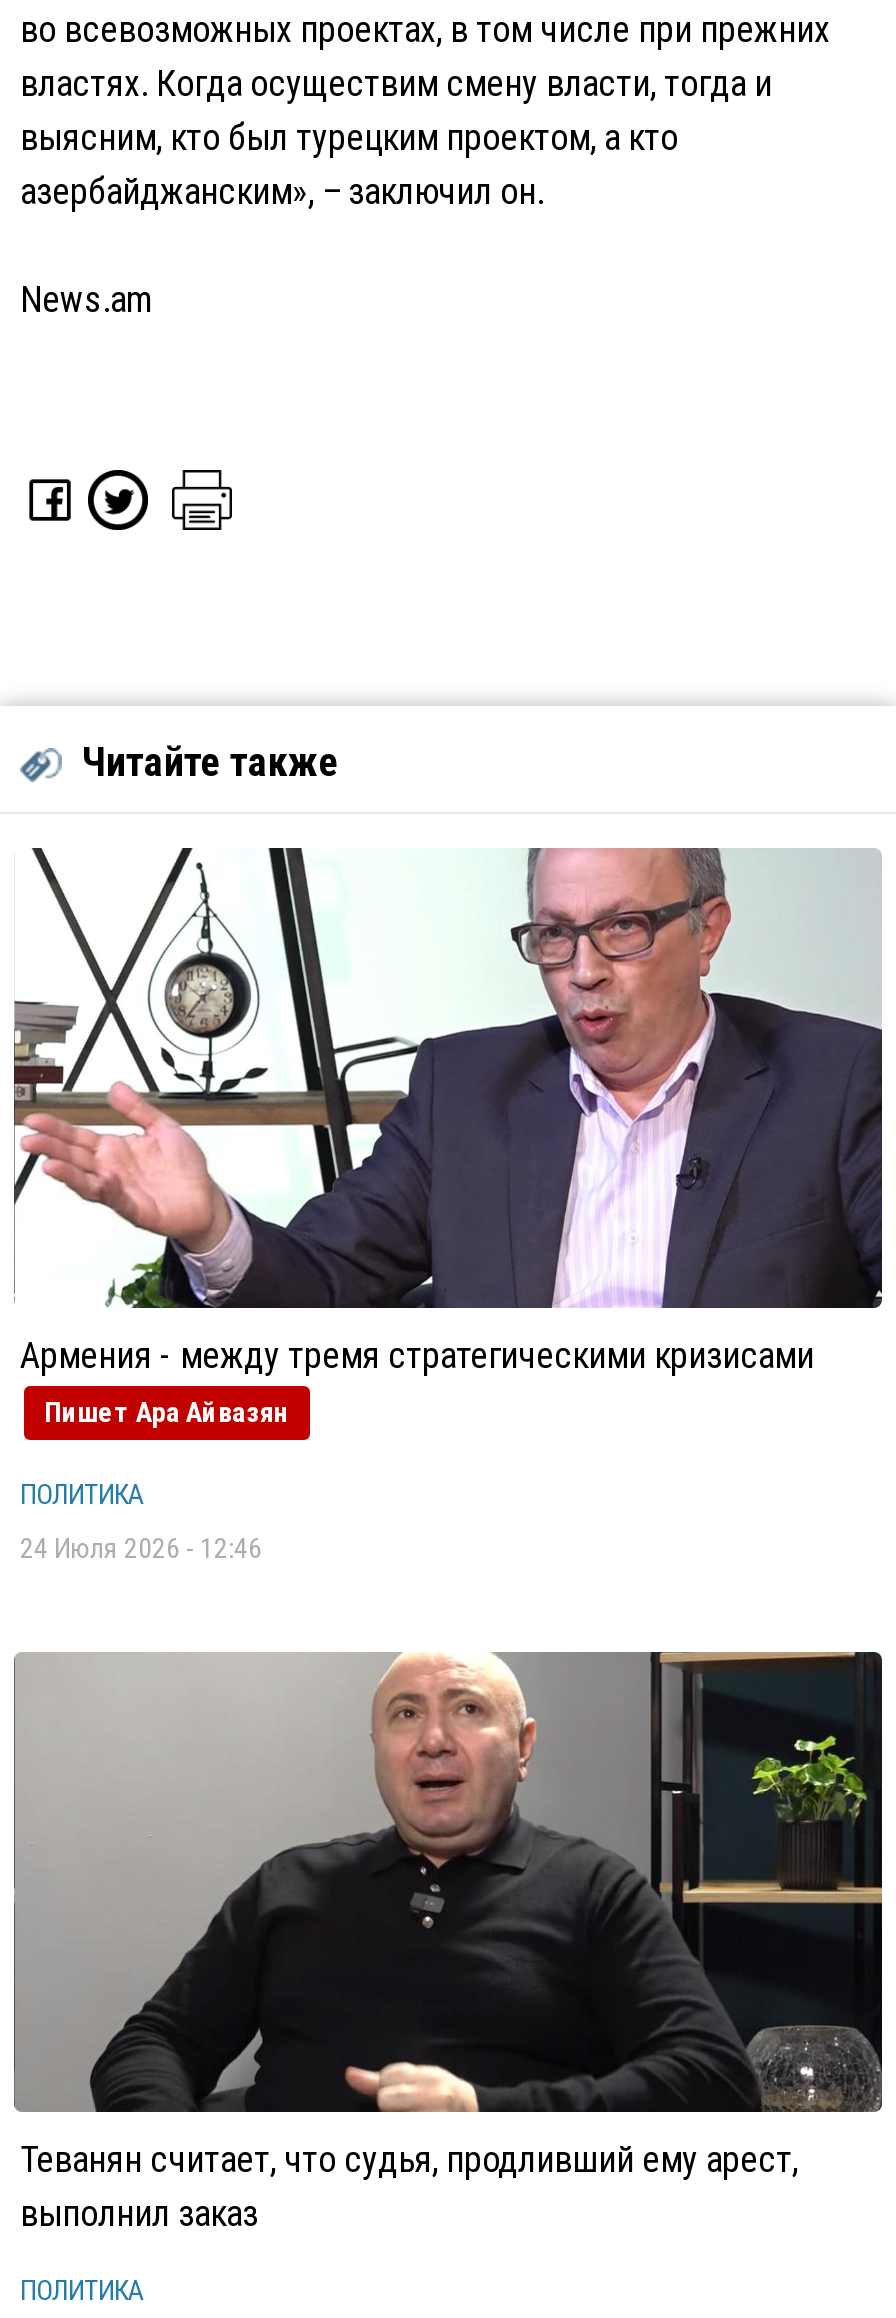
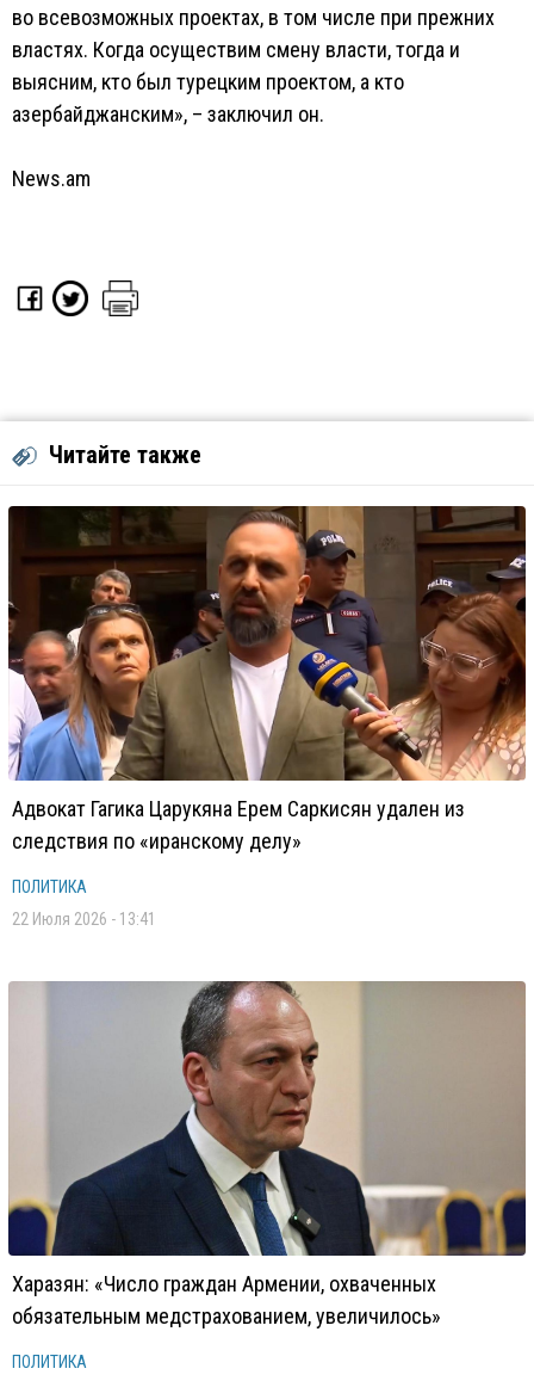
[12,846,884,1428] [image] | Армения - между тремя стратегическими кризисами | Пишет Ара Айвазян -> [7,505,527,853] [image] | Адвокат Гагика Царукяна Ерем Саркисян удален из | следствия по «иранскому делу»
[20,1532,262,1564] 24 Июля 2026 - 12:46 -> [12,910,156,929] 22 Июля 2026 - 13:41
[12,1652,884,2234] [image] | Теванян считает, что судья, продливший ему арест, | выполнил заказ -> [7,980,527,1328] [image] | Харазян: «Число граждан Армении, охваченных | обязательным медстрахованием, увеличилось»

